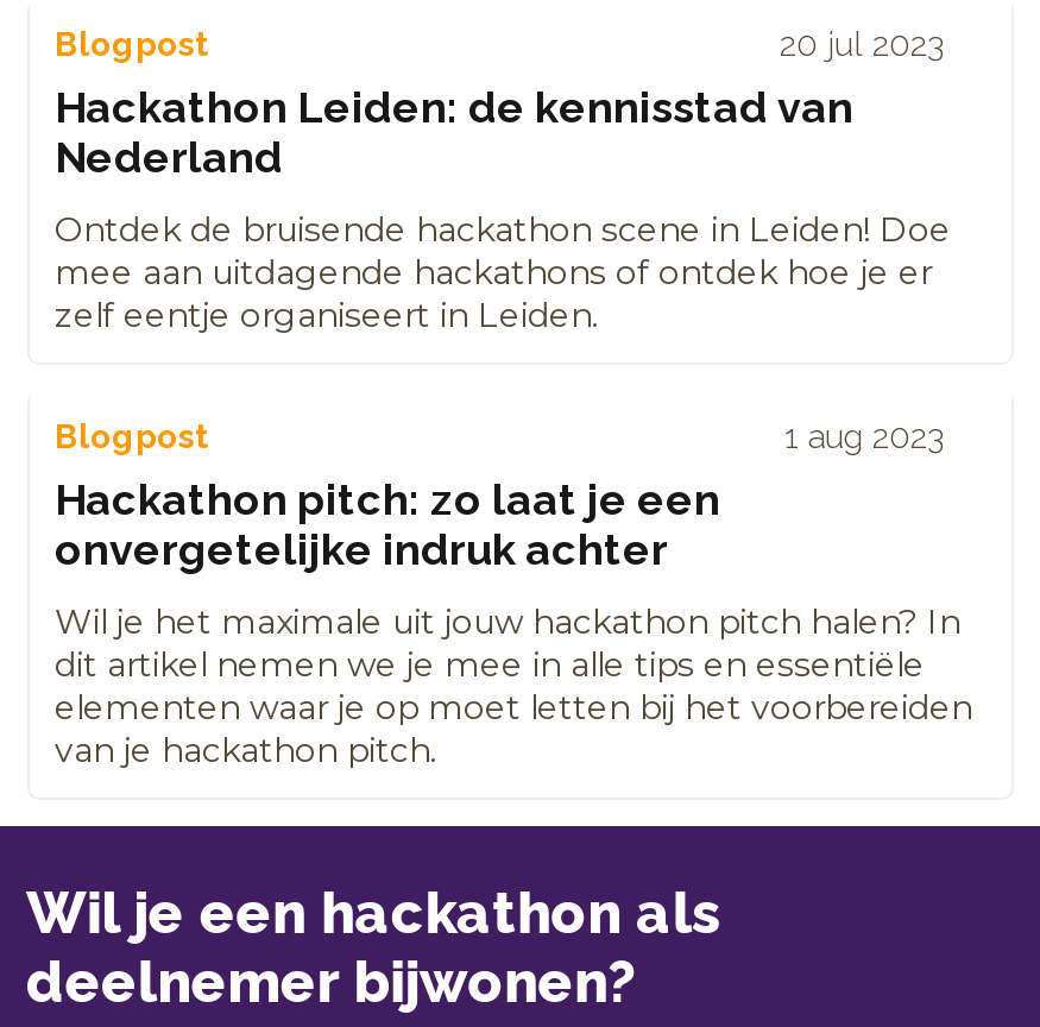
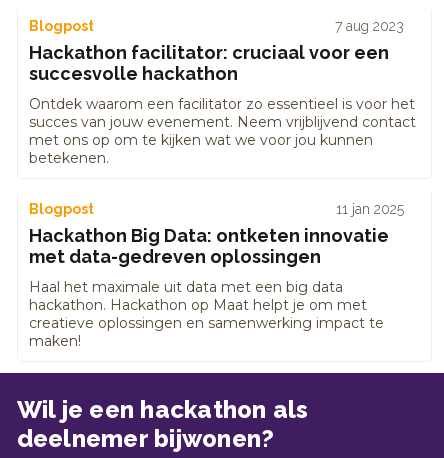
[55,25,946,182] 20 jul 2023 | Hackathon Leiden: de kennisstad van | Nederland -> [28,18,403,84] 7 aug 2023 | Hackathon facilitator: cruciaal voor een | succesvolle hackathon
[55,208,951,336] Ontdek de bruisende hackathon scene in Leiden! Doe | mee aan uitdagende hackathons of ontdek hoe je er | zelf eentje organiseert in Leiden. -> [28,95,415,167] Ontdek waarom een facilitator zo essentieel is voor het | succes van jouw evenement. Neem vrijblijvend contact | met ons op om te kijken wat we voor jou kunnen | betekenen.
[55,417,946,574] 1 aug 2023 | Hackathon pitch: zo laat je een | onvergetelijke indruk achter -> [28,201,403,267] 11 jan 2025 | Hackathon Big Data: ontketen innovatie | met data-gedreven oplossingen
[55,600,972,771] Wil je het maximale uit jouw hackathon pitch halen? In | dit artikel nemen we je mee in alle tips en essentiële | elementen waar je op moet letten bij het voorbereiden | van je hackathon pitch. -> [28,278,383,350] Haal het maximale uit data met een big data | hackathon. Hackathon op Maat helpt je om met | creatieve oplossingen en samenwerking impact te | maken!

